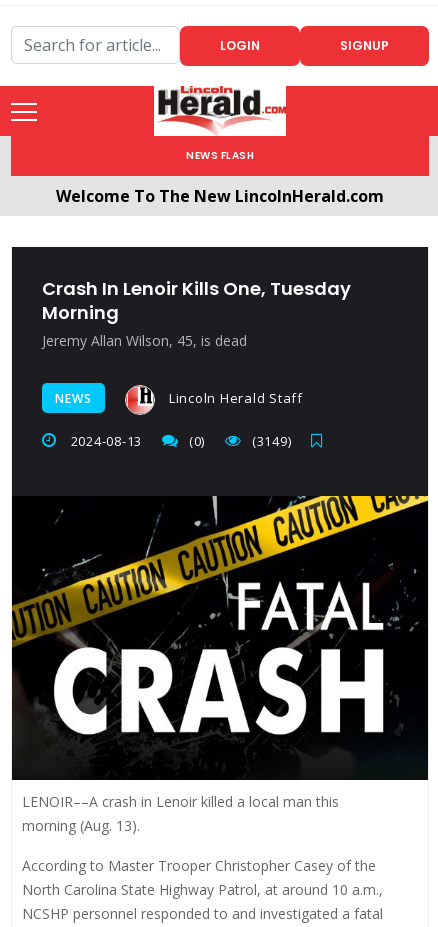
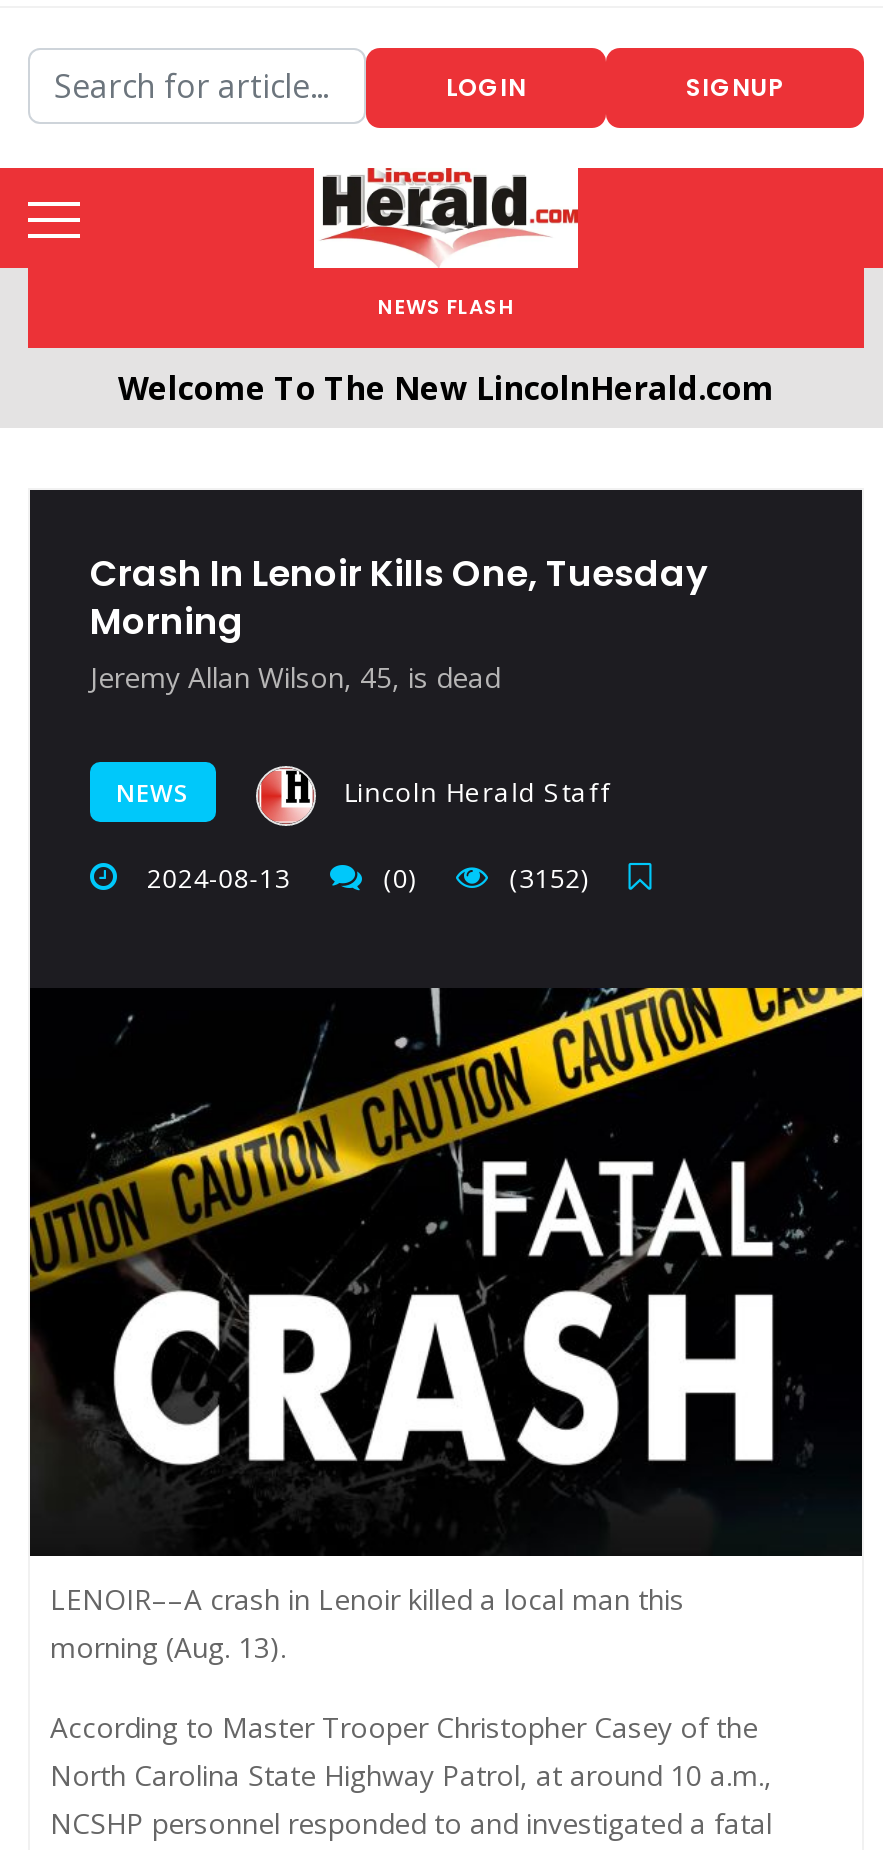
[252,431,291,449] (3149) -> [510,859,588,895] (3152)

